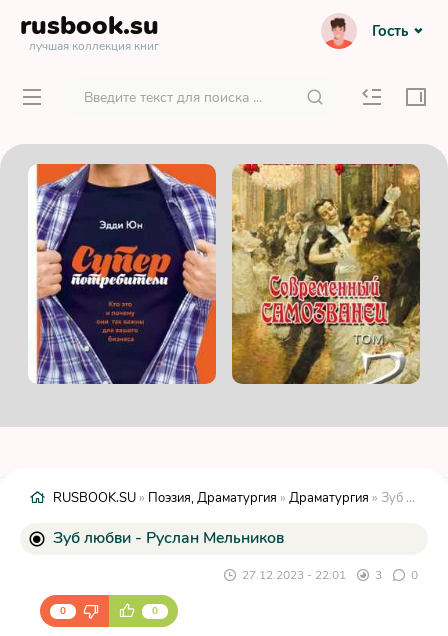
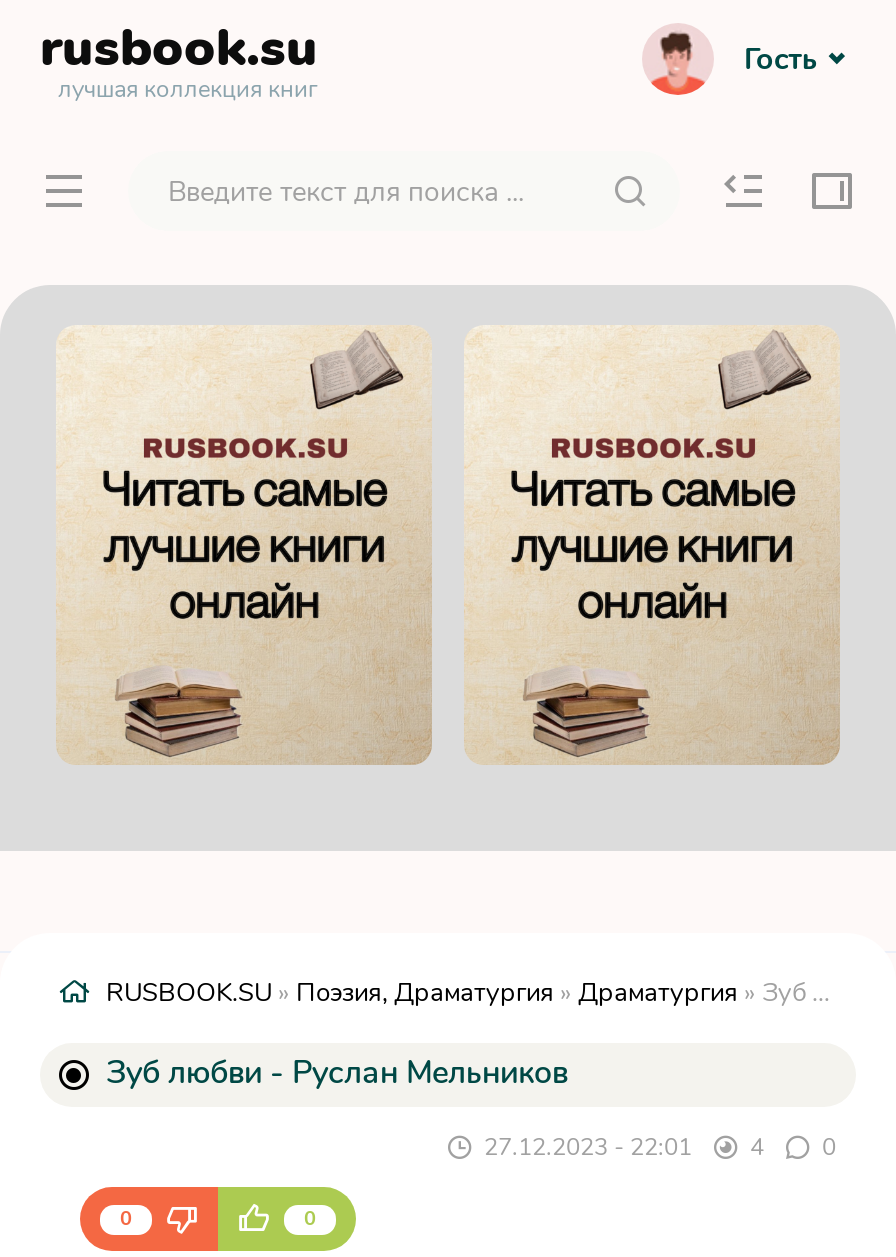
[28,163,217,385] [image] -> [56,325,432,765] [image]
[231,163,421,385] [image] -> [464,325,840,765] [image]
[242,567,418,583] 27.12.2023 - 22:01 3 0 -> [484,1131,836,1163] 27.12.2023 - 22:01 4 0

